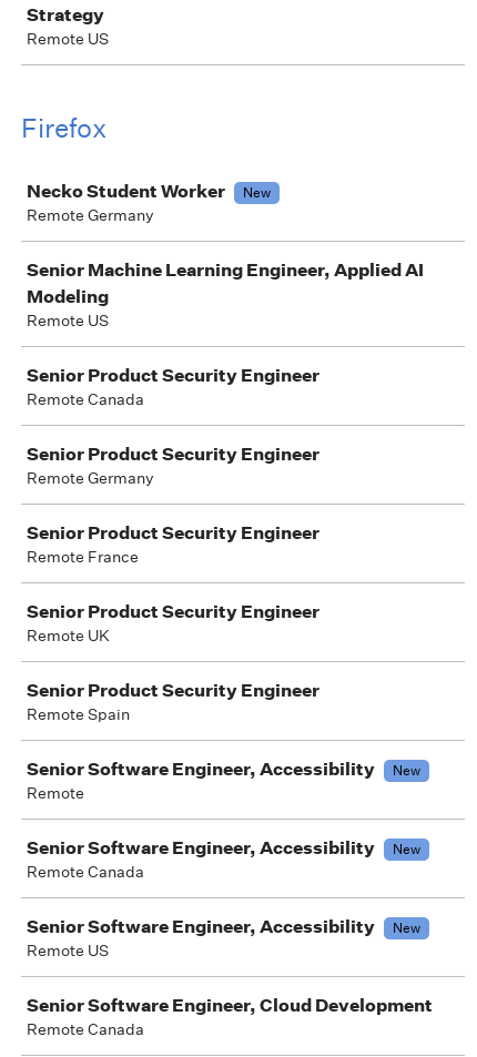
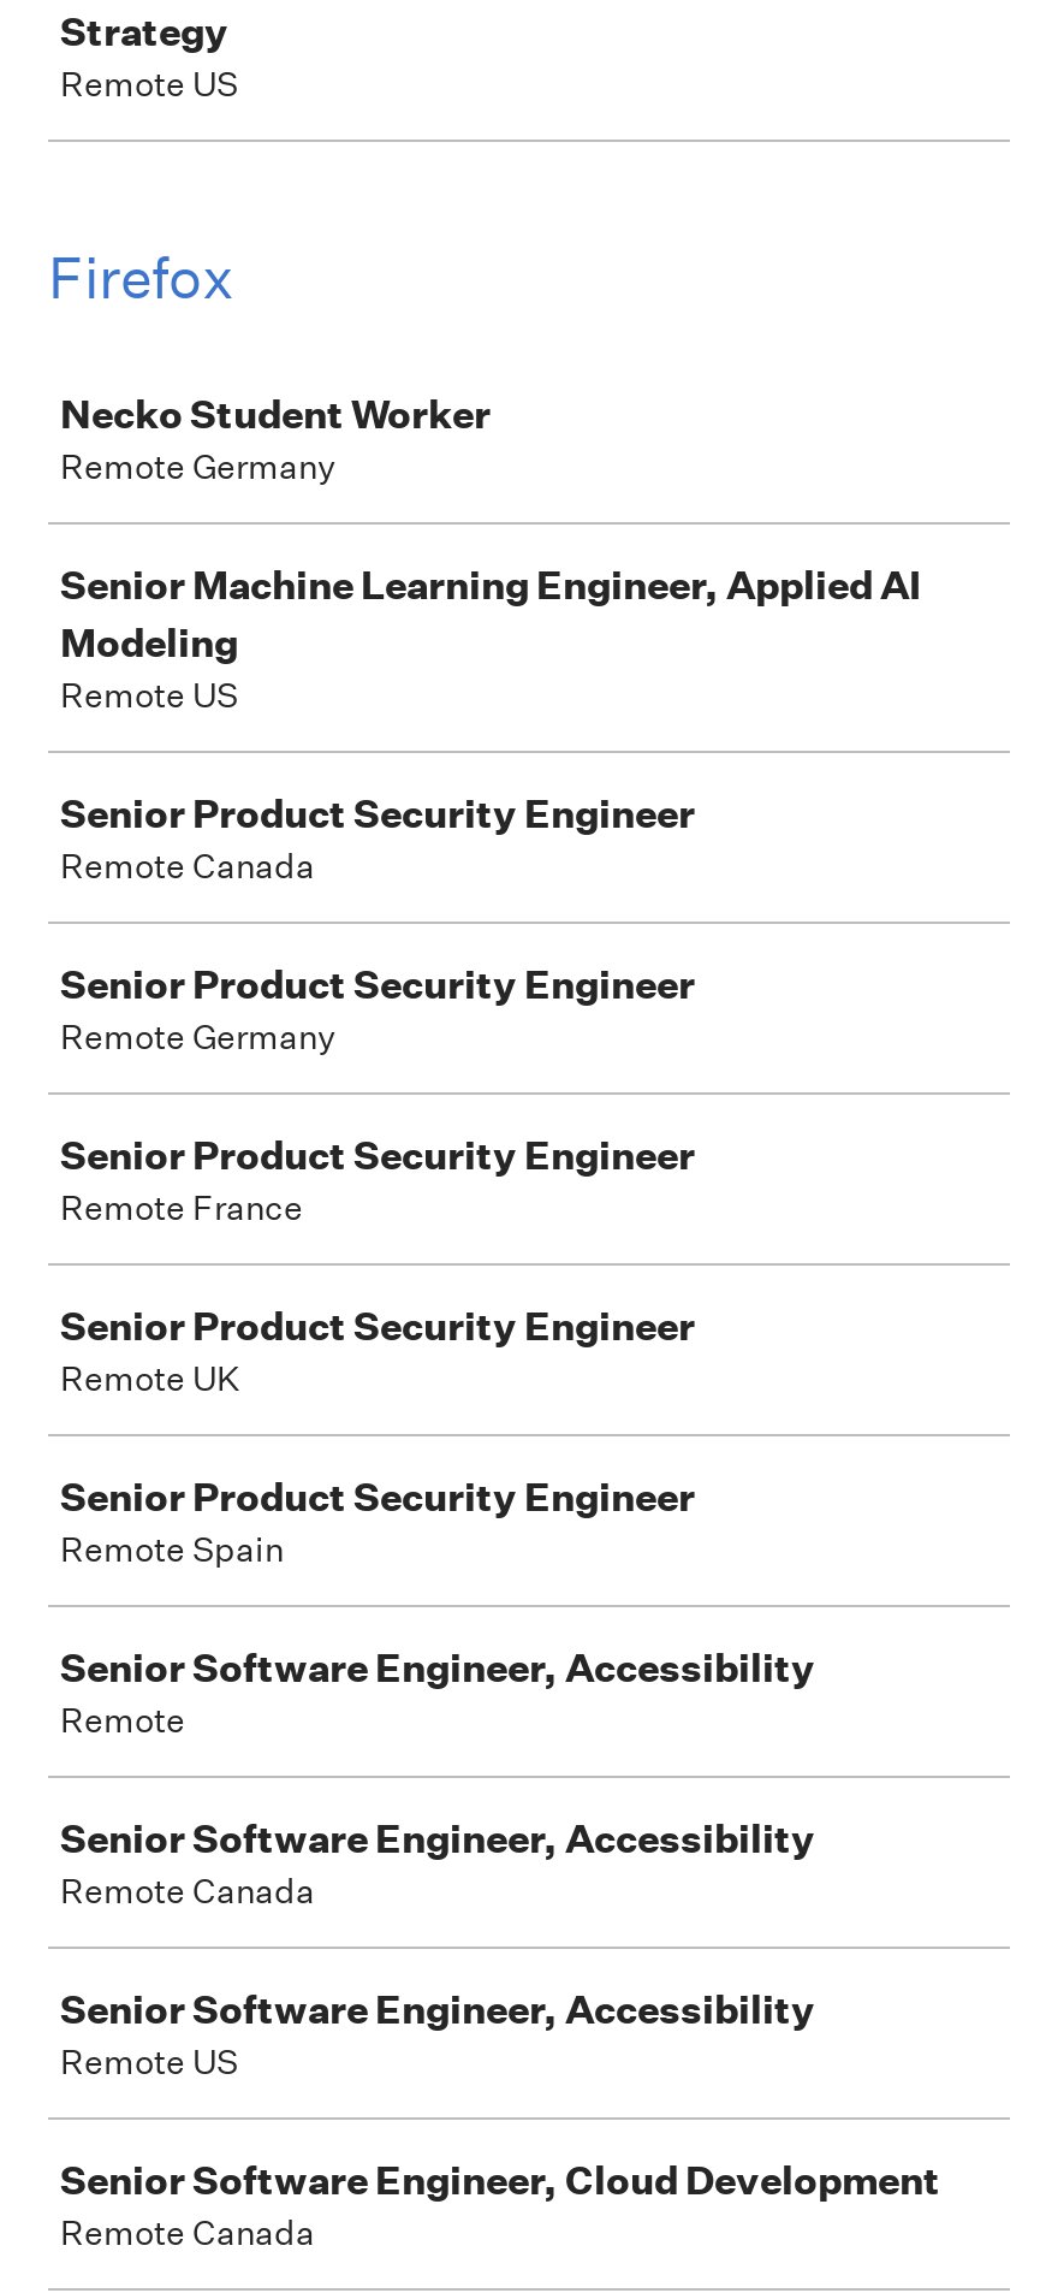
[243,183,271,202] New -> none
[393,761,420,780] New -> none
[393,840,420,858] New -> none
[393,918,420,937] New -> none

